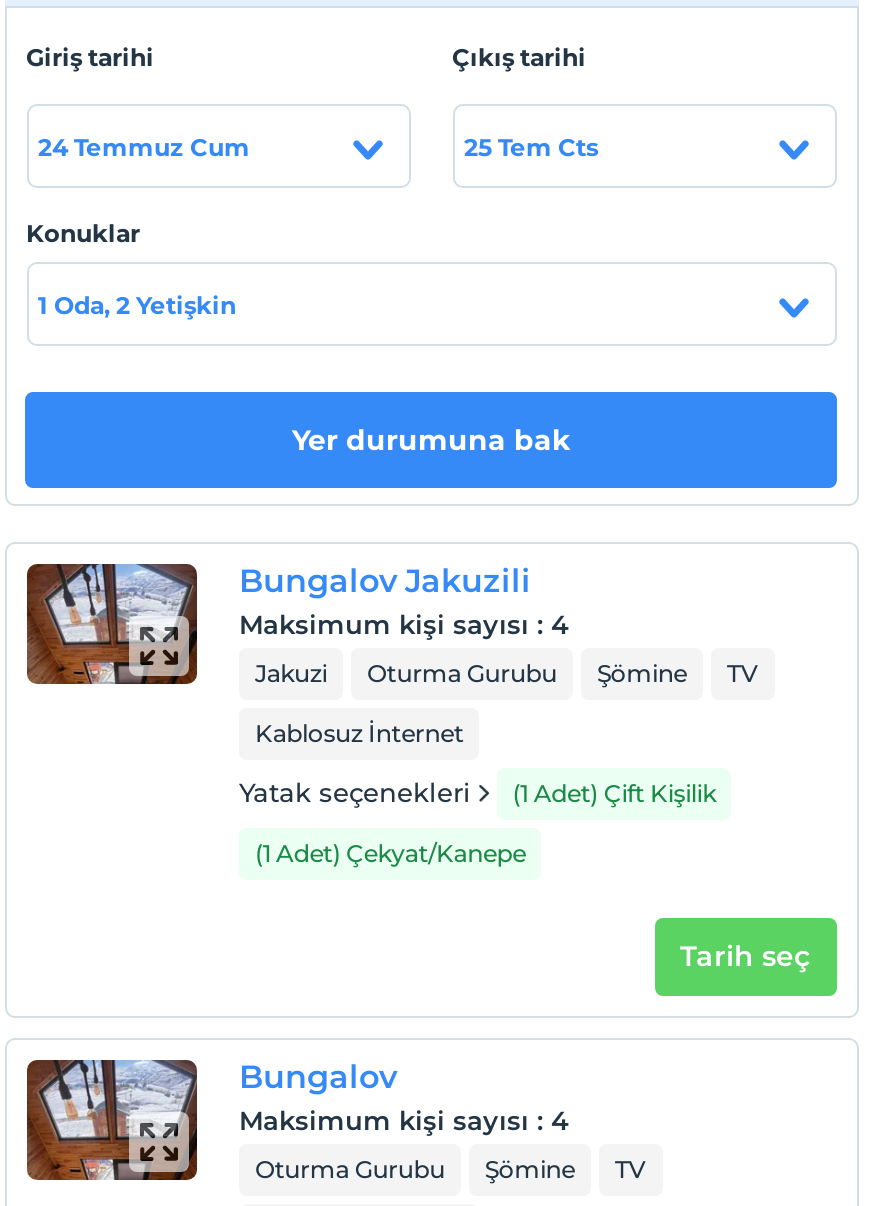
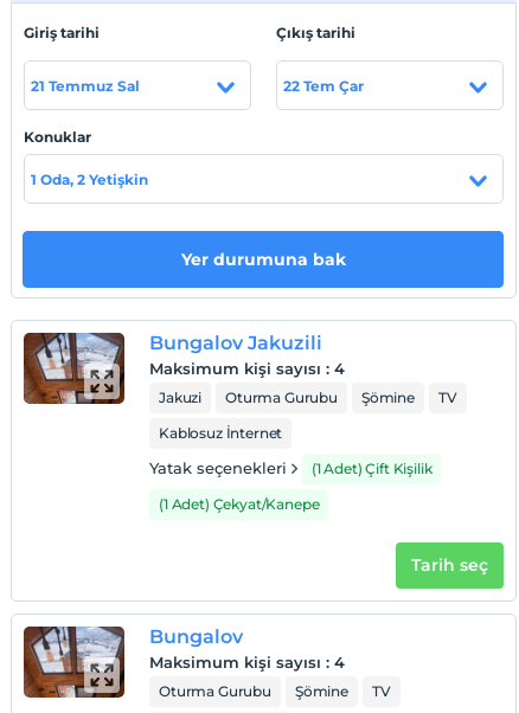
[38,131,250,161] 24 Temmuz Cum -> [30,76,139,94] 21 Temmuz Sal
[464,131,598,161] 25 Tem Cts -> [283,76,363,94] 22 Tem Çar

